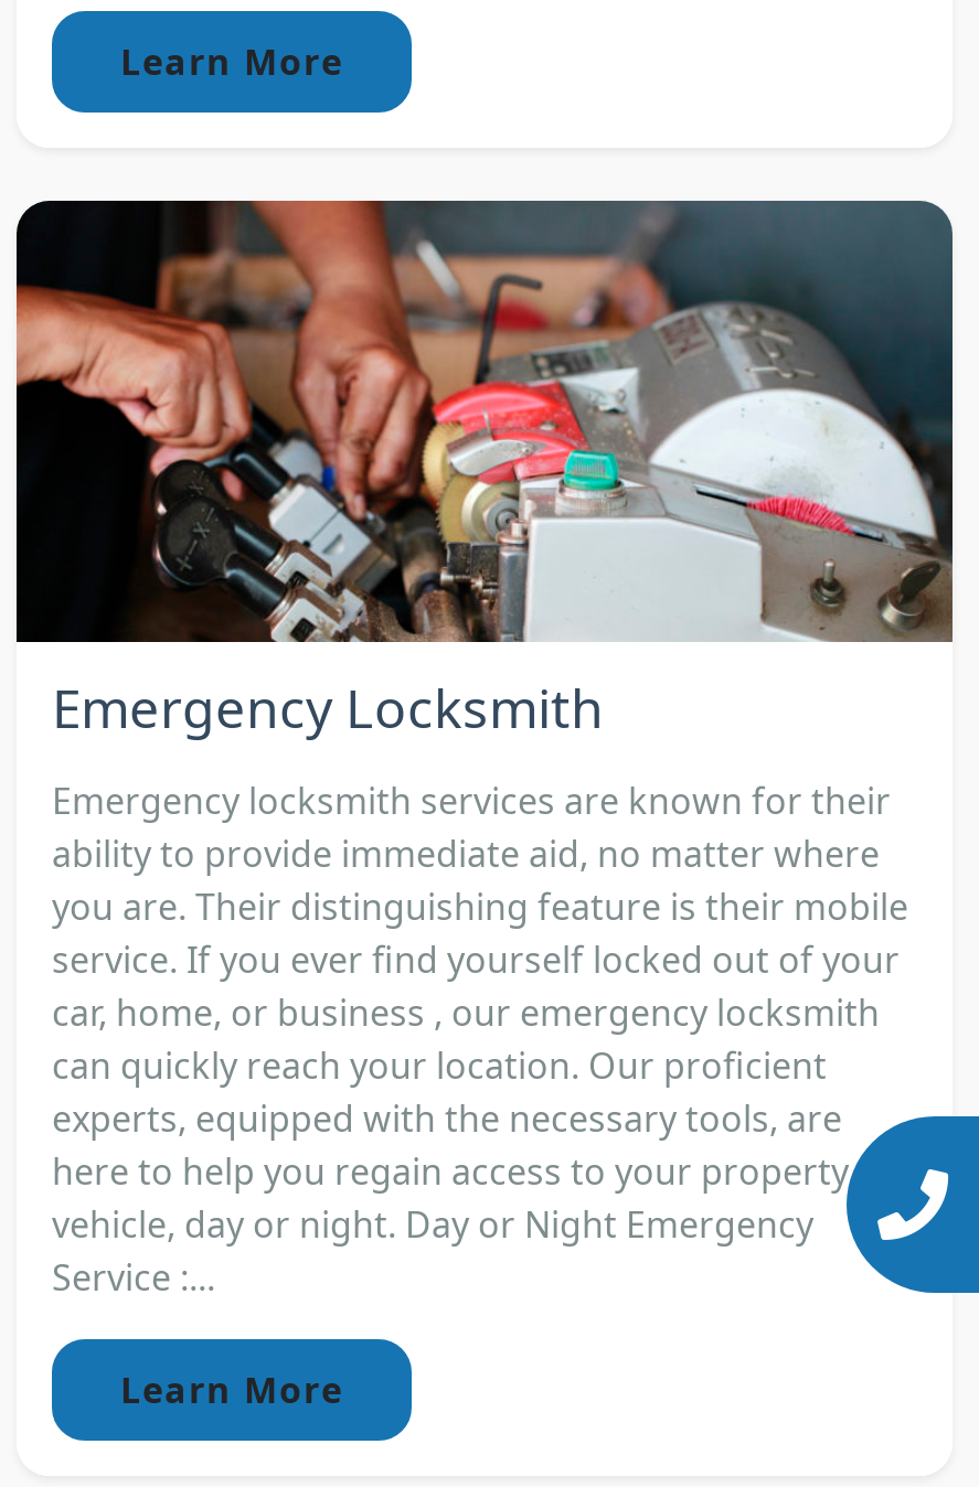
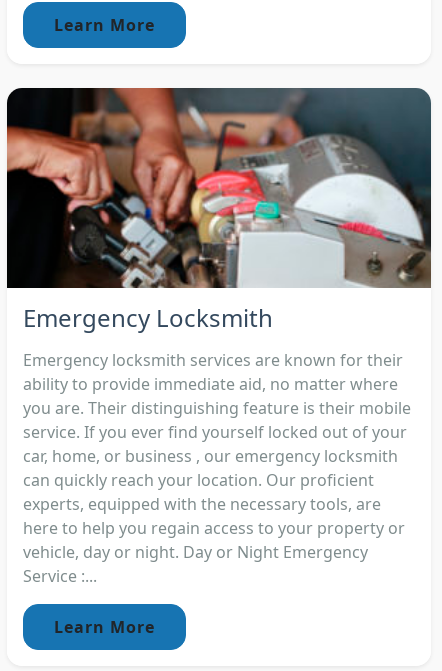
[844,1114,972,1295] [image] -> none

